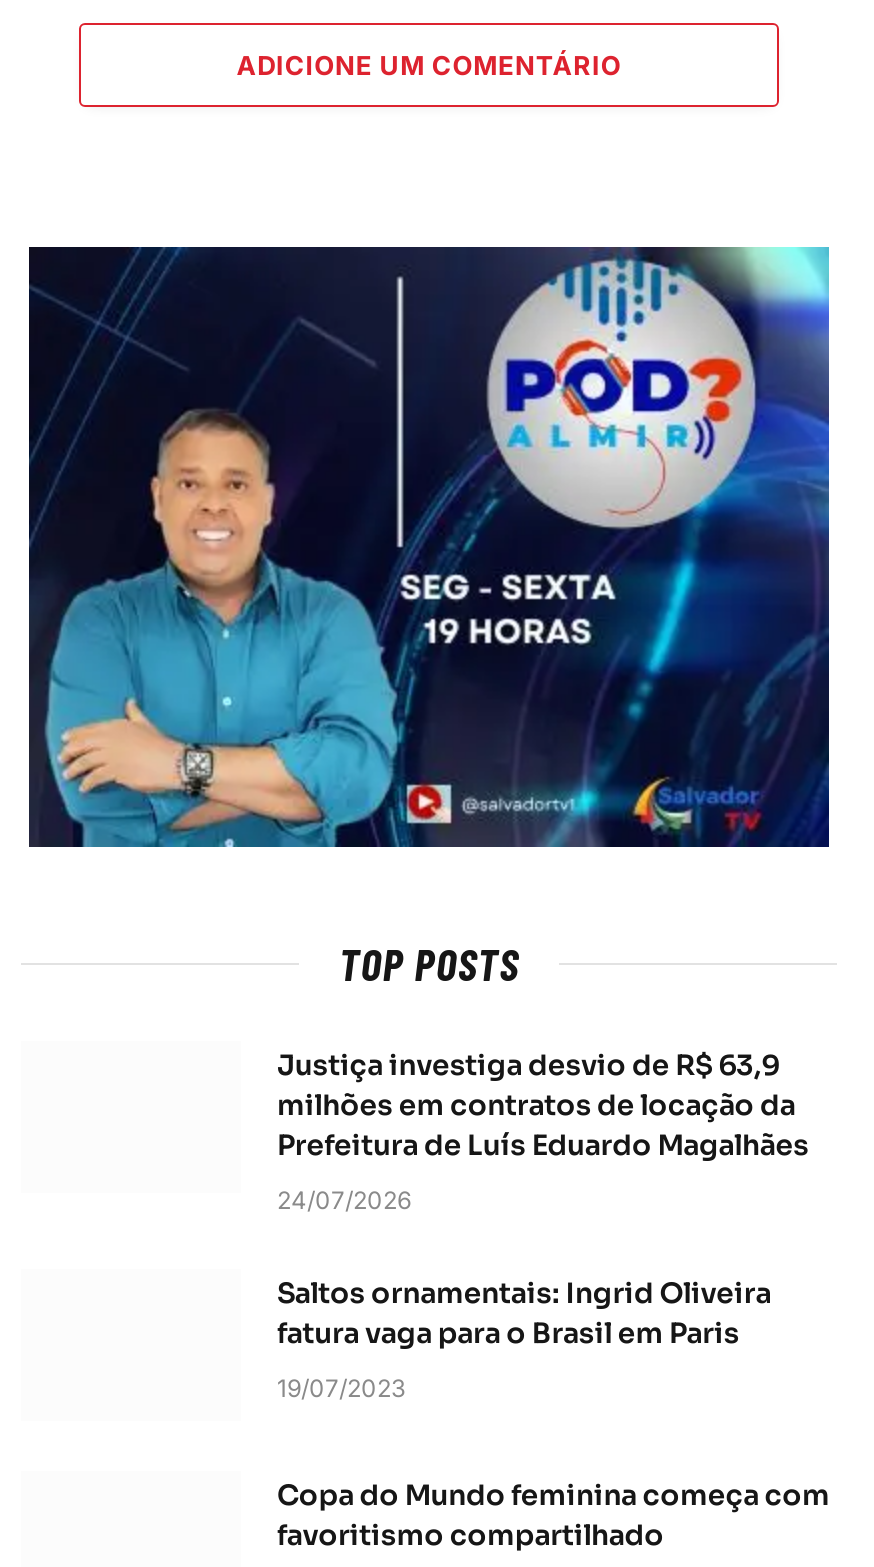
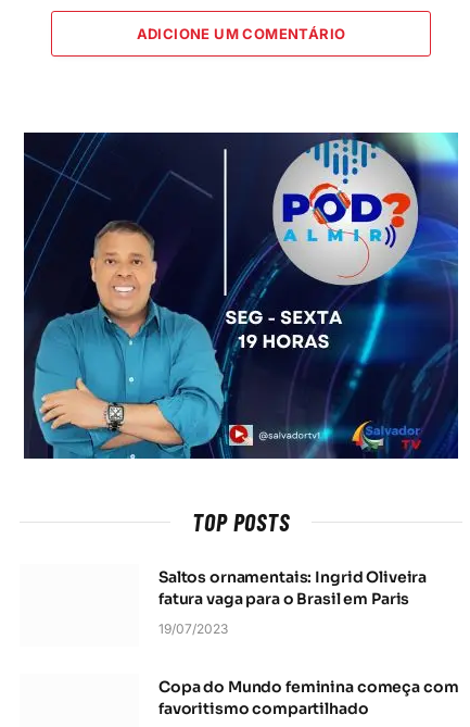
[277,1048,809,1216] Justiça investiga desvio de R$ 63,9 | milhões em contratos de locação da | Prefeitura de Luís Eduardo Magalhães | 24/07/2026 -> none

